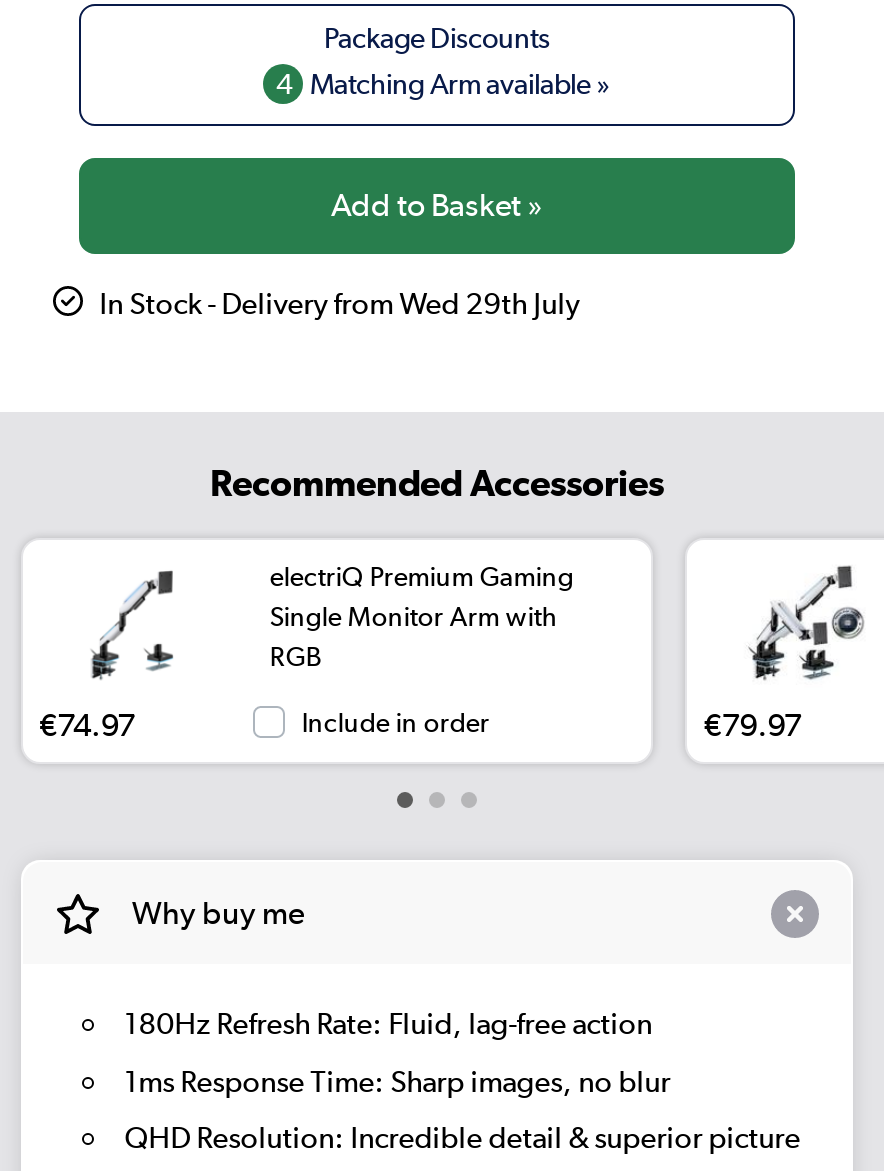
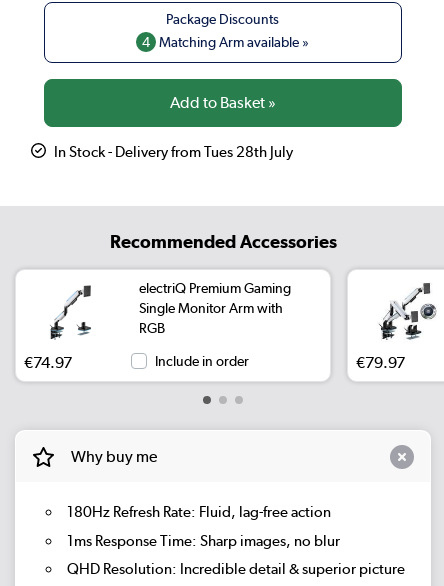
[99,285,579,321] In Stock - Delivery from Wed 29th July -> [54,142,293,160] In Stock - Delivery from Tues 28th July

